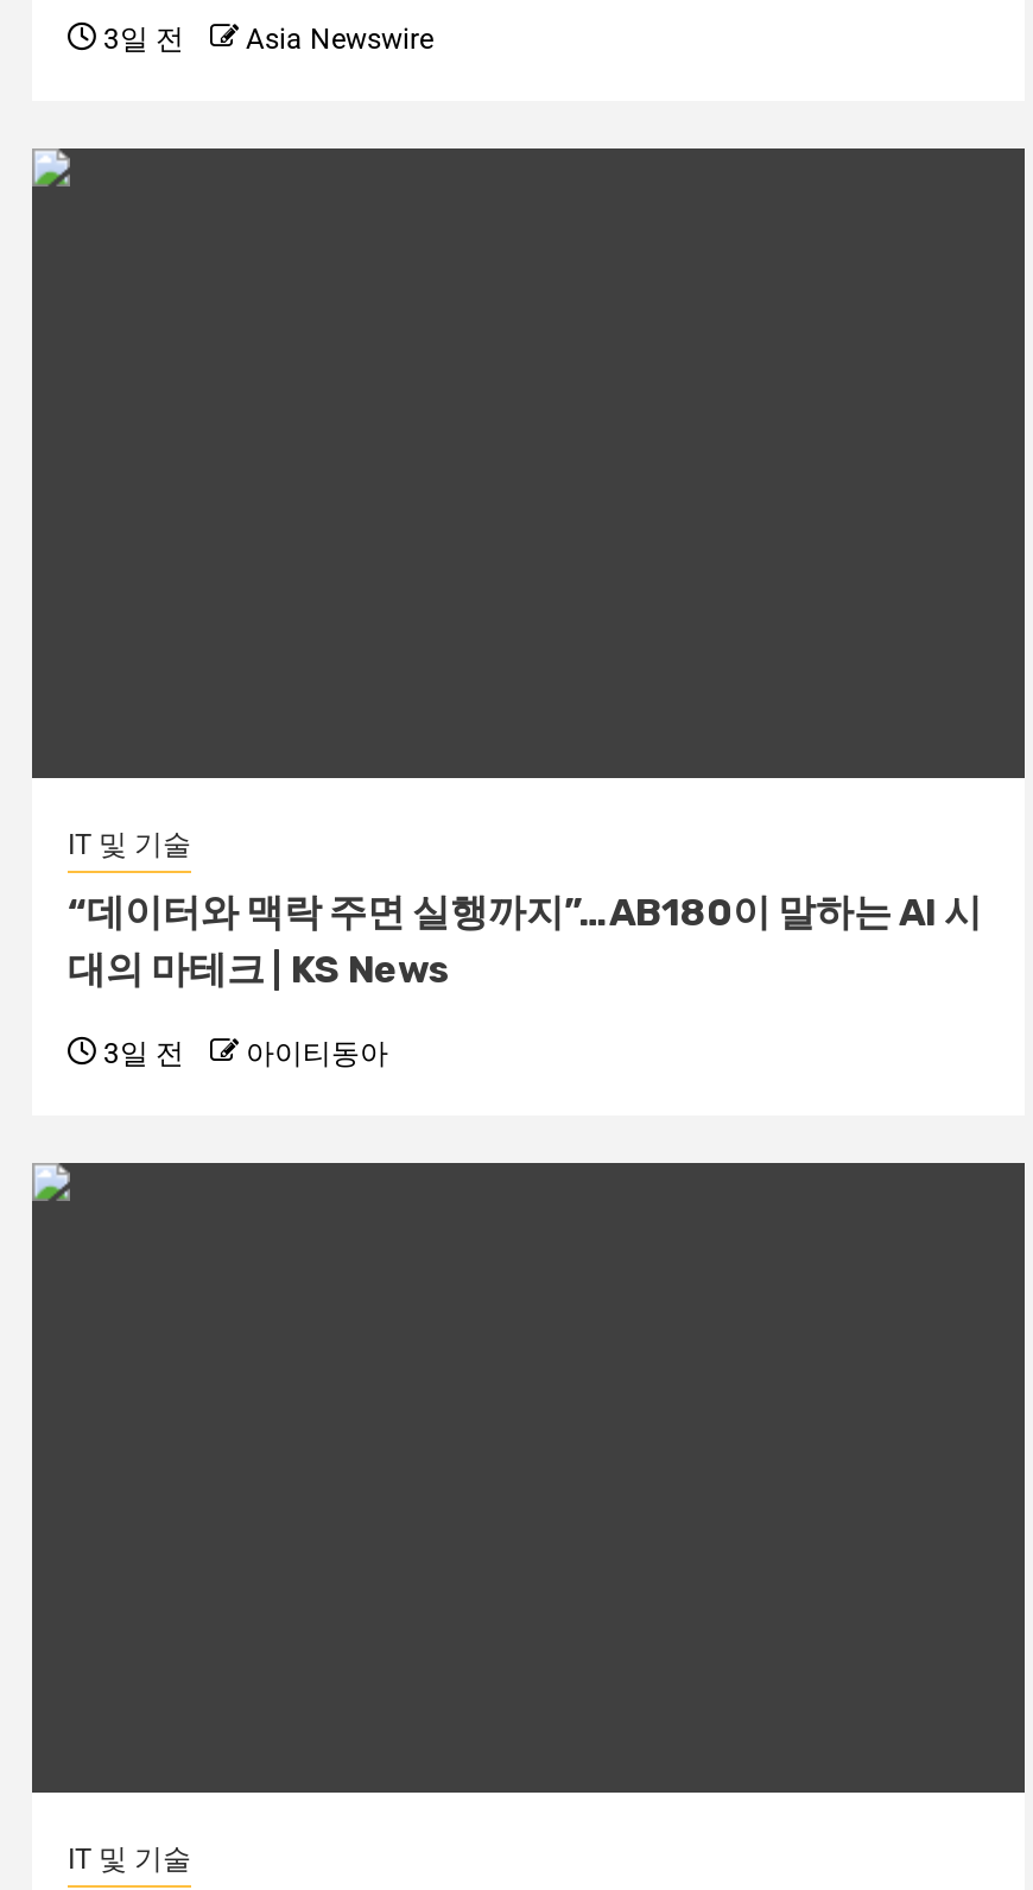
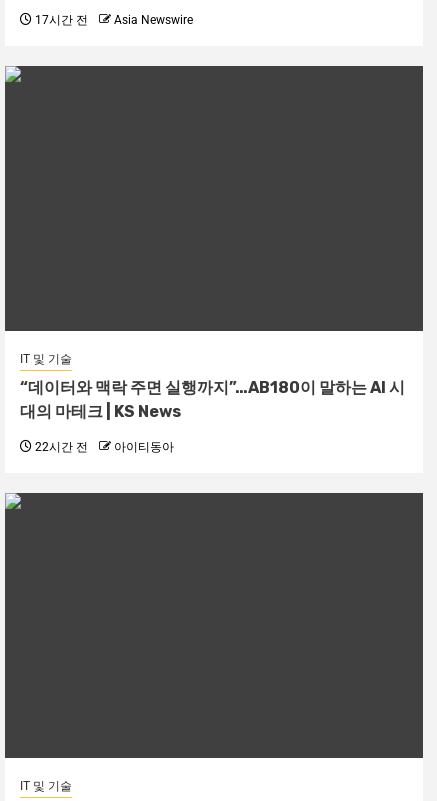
[96,23,433,56] 3일 전 Asia Newswire -> [32,13,193,27] 17시간 전 Asia Newswire
[96,1038,388,1071] 3일 전 아이티동아 -> [32,440,174,454] 22시간 전 아이티동아

